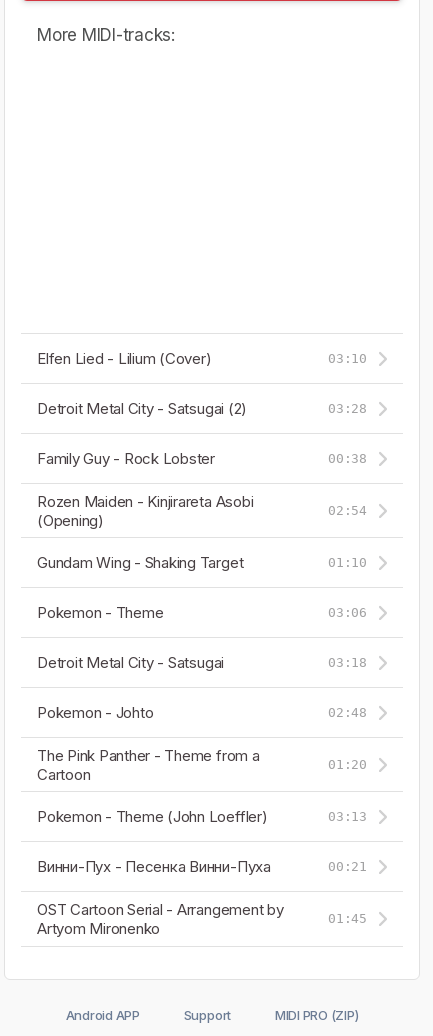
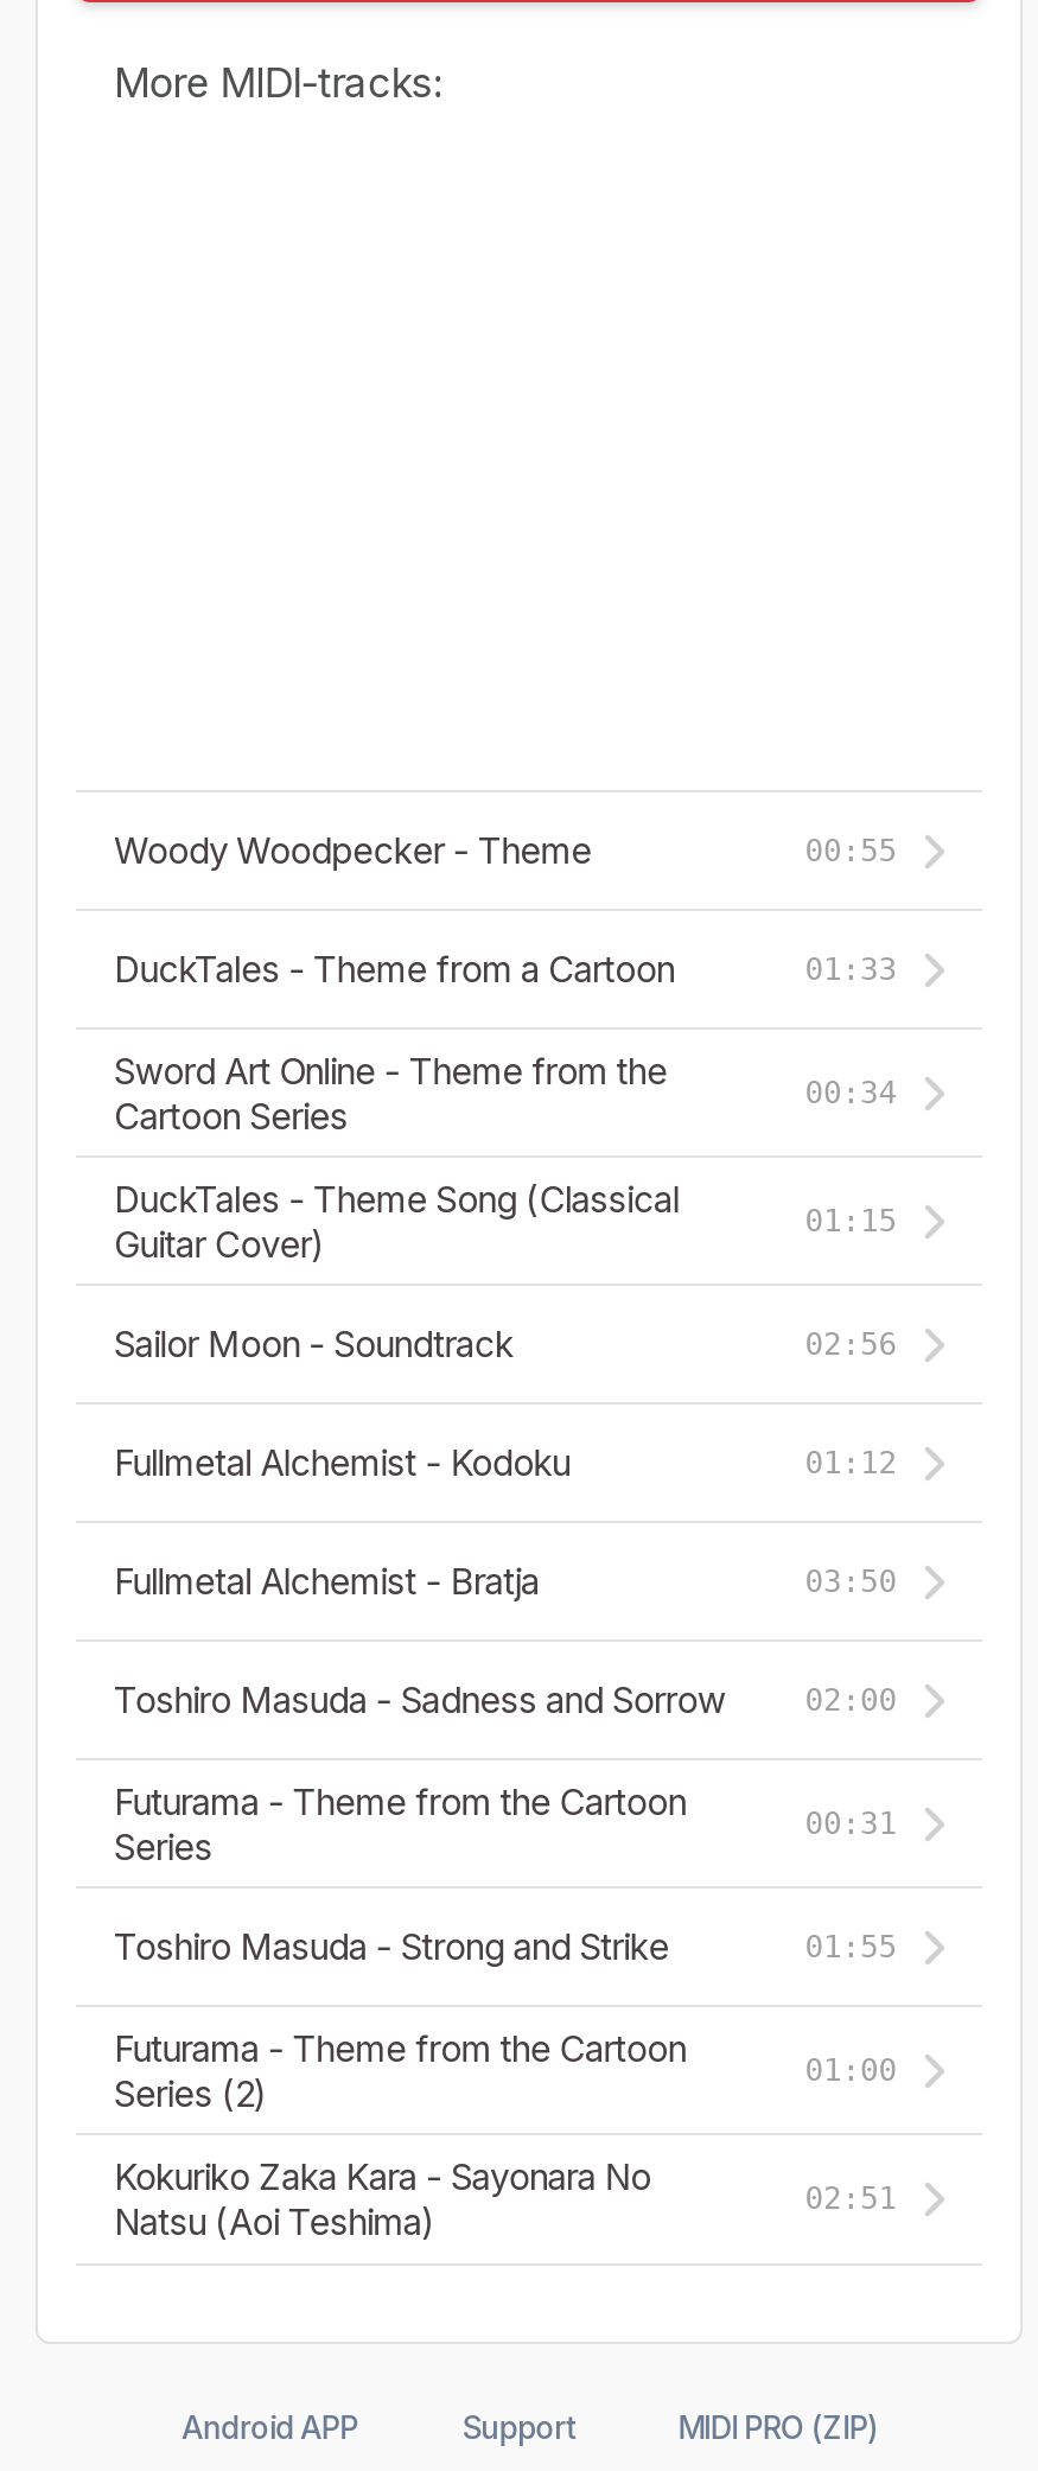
[37,349,367,368] Elfen Lied - Lilium (Cover) | 03:10 -> [114,829,897,874] Woody Woodpecker - Theme | 00:55
[37,399,367,418] Detroit Metal City - Satsugai (2) | 03:28 -> [114,948,897,993] DuckTales - Theme from a Cartoon | 01:33
[37,449,367,468] Family Guy - Rock Lobster | 00:38 -> [114,1048,897,1139] Sword Art Online - Theme from the | Cartoon Series | 00:34
[37,492,367,530] Rozen Maiden - Kinjirareta Asobi | (Opening) | 02:54 -> [114,1177,897,1267] DuckTales - Theme Song (Classical | Guitar Cover) | 01:15
[37,553,367,572] Gundam Wing - Shaking Target | 01:10 -> [114,1322,897,1368] Sailor Moon - Soundtrack | 02:56
[37,603,367,622] Pokemon - Theme | 03:06 -> [114,1441,897,1486] Fullmetal Alchemist - Kodoku | 01:12
[37,653,367,672] Detroit Metal City - Satsugai | 03:18 -> [114,1560,897,1605] Fullmetal Alchemist - Bratja | 03:50
[37,703,367,722] Pokemon - Johto | 02:48 -> [114,1678,897,1723] Toshiro Masuda - Sadness and Sorrow | 02:00
[37,746,367,784] The Pink Panther - Theme from a | Cartoon | 01:20 -> [114,1779,897,1869] Futurama - Theme from the Cartoon | Series | 00:31
[37,807,367,826] Pokemon - Theme (John Loeffler) | 03:13 -> [114,1925,897,1970] Toshiro Masuda - Strong and Strike | 01:55
[37,857,367,876] Винни-Пух - Песенка Винни-Пуха | 00:21 -> [114,2026,897,2116] Futurama - Theme from the Cartoon | Series (2) | 01:00
[37,900,367,938] OST Cartoon Serial - Arrangement by | Artyom Mironenko | 01:45 -> [114,2154,897,2244] Kokuriko Zaka Kara - Sayonara No | Natsu (Aoi Teshima) | 02:51

